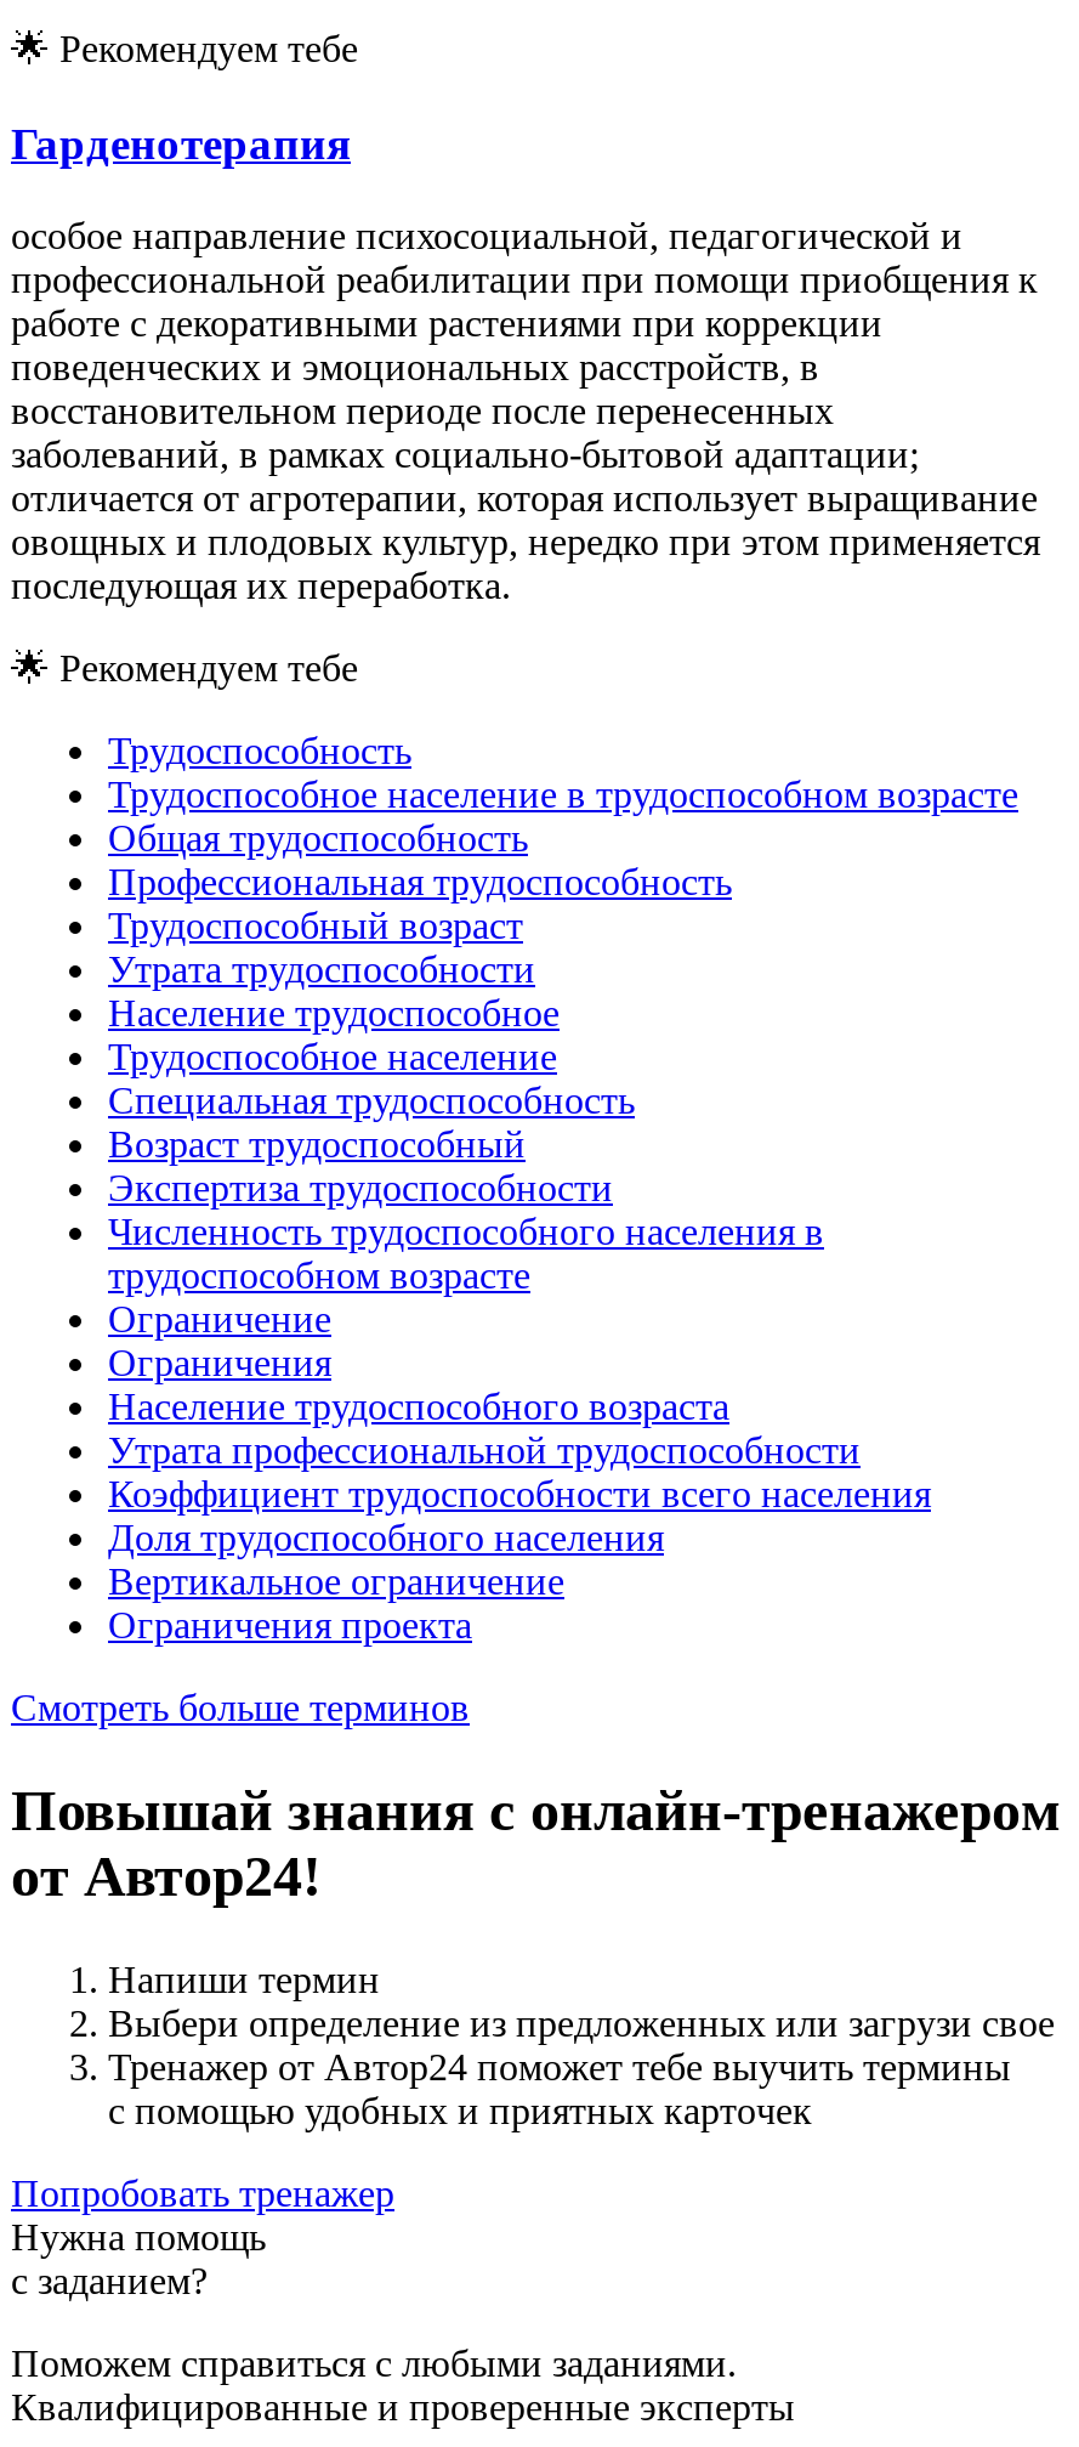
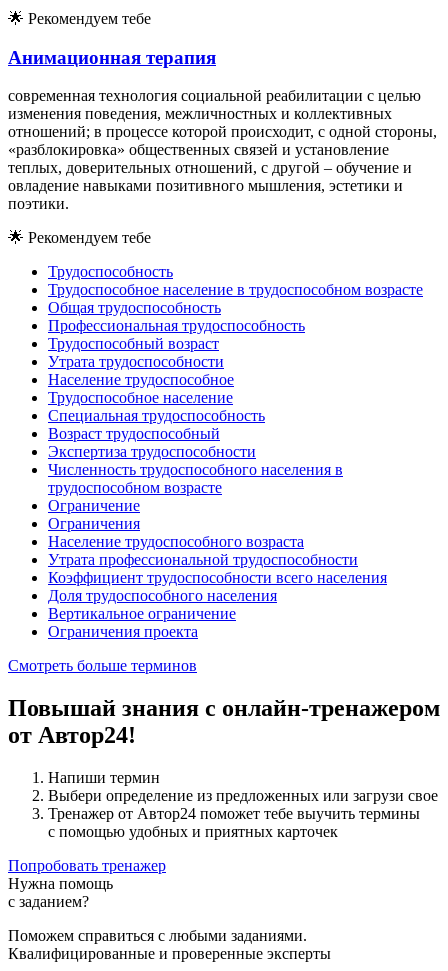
[11,117,351,168] Гарденотерапия -> [8,47,216,68] Анимационная терапия
[11,216,1040,607] особое направление психосоциальной, педагогической и | профессиональной реабилитации при помощи приобщения к | работе с декоративными растениями при коррекции | поведенческих и эмоциональных расстройств, в | восстановительном периоде после перенесенных | заболеваний, в рамках социально-бытовой адаптации; | отличается от агротерапии, которая использует выращивание | овощных и плодовых культур, нередко при этом применяется | последующая их переработка. -> [8,87,437,212] современная технология социальной реабилитации с целью | изменения поведения, межличностных и коллективных | отношений; в процессе которой происходит, с одной стороны, | «разблокировка» общественных связей и установление | теплых, доверительных отношений, с другой – обучение и | овладение навыками позитивного мышления, эстетики и | поэтики.

